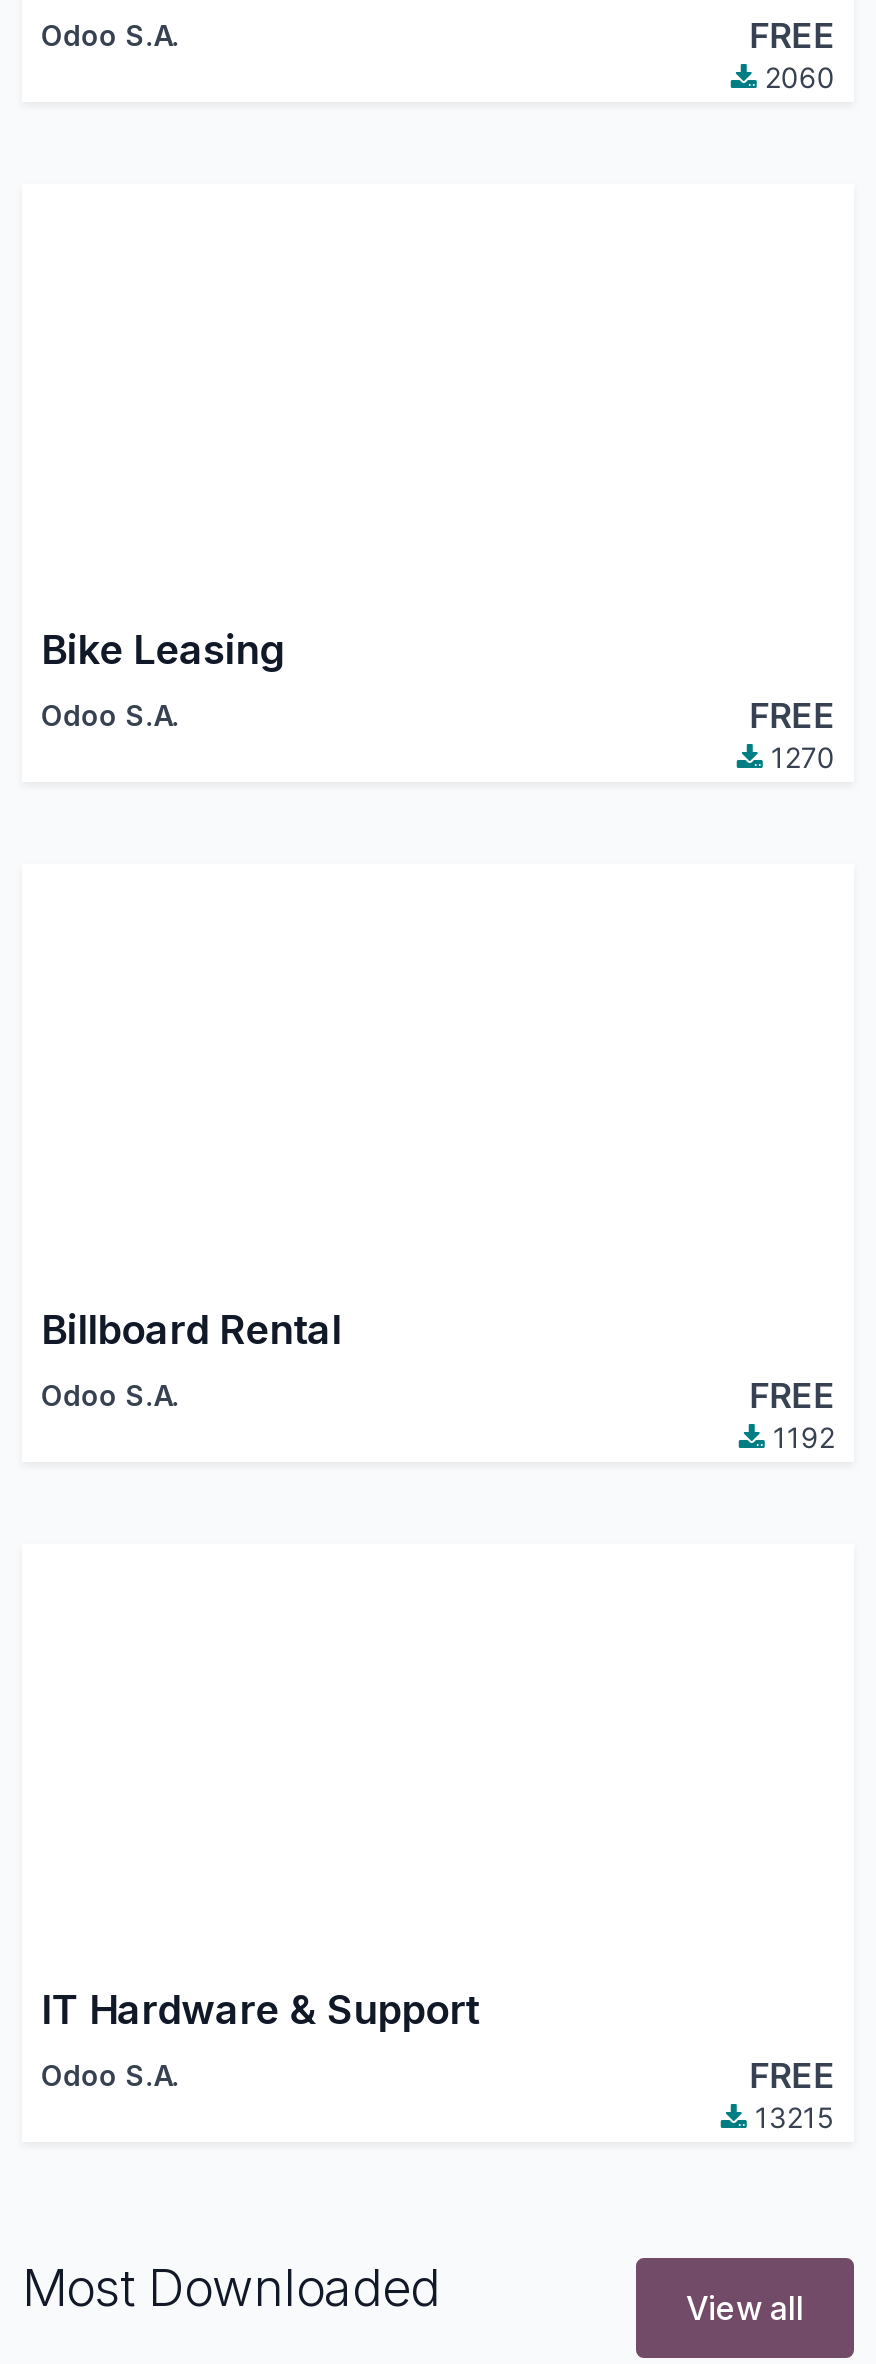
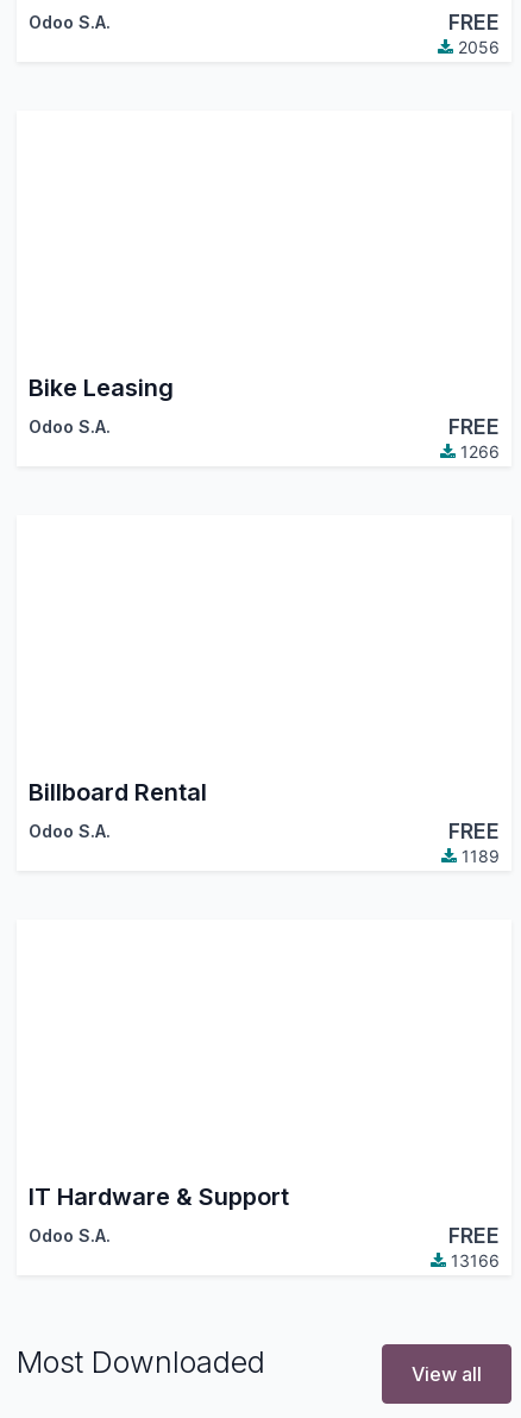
[757,59,835,93] 2060 -> [454,37,500,57] 2056
[763,740,835,774] 1270 -> [456,441,500,461] 1266
[765,1420,835,1454] 1192 -> [457,846,500,866] 1189
[747,2100,835,2134] 13215 -> [447,1250,500,1270] 13166

